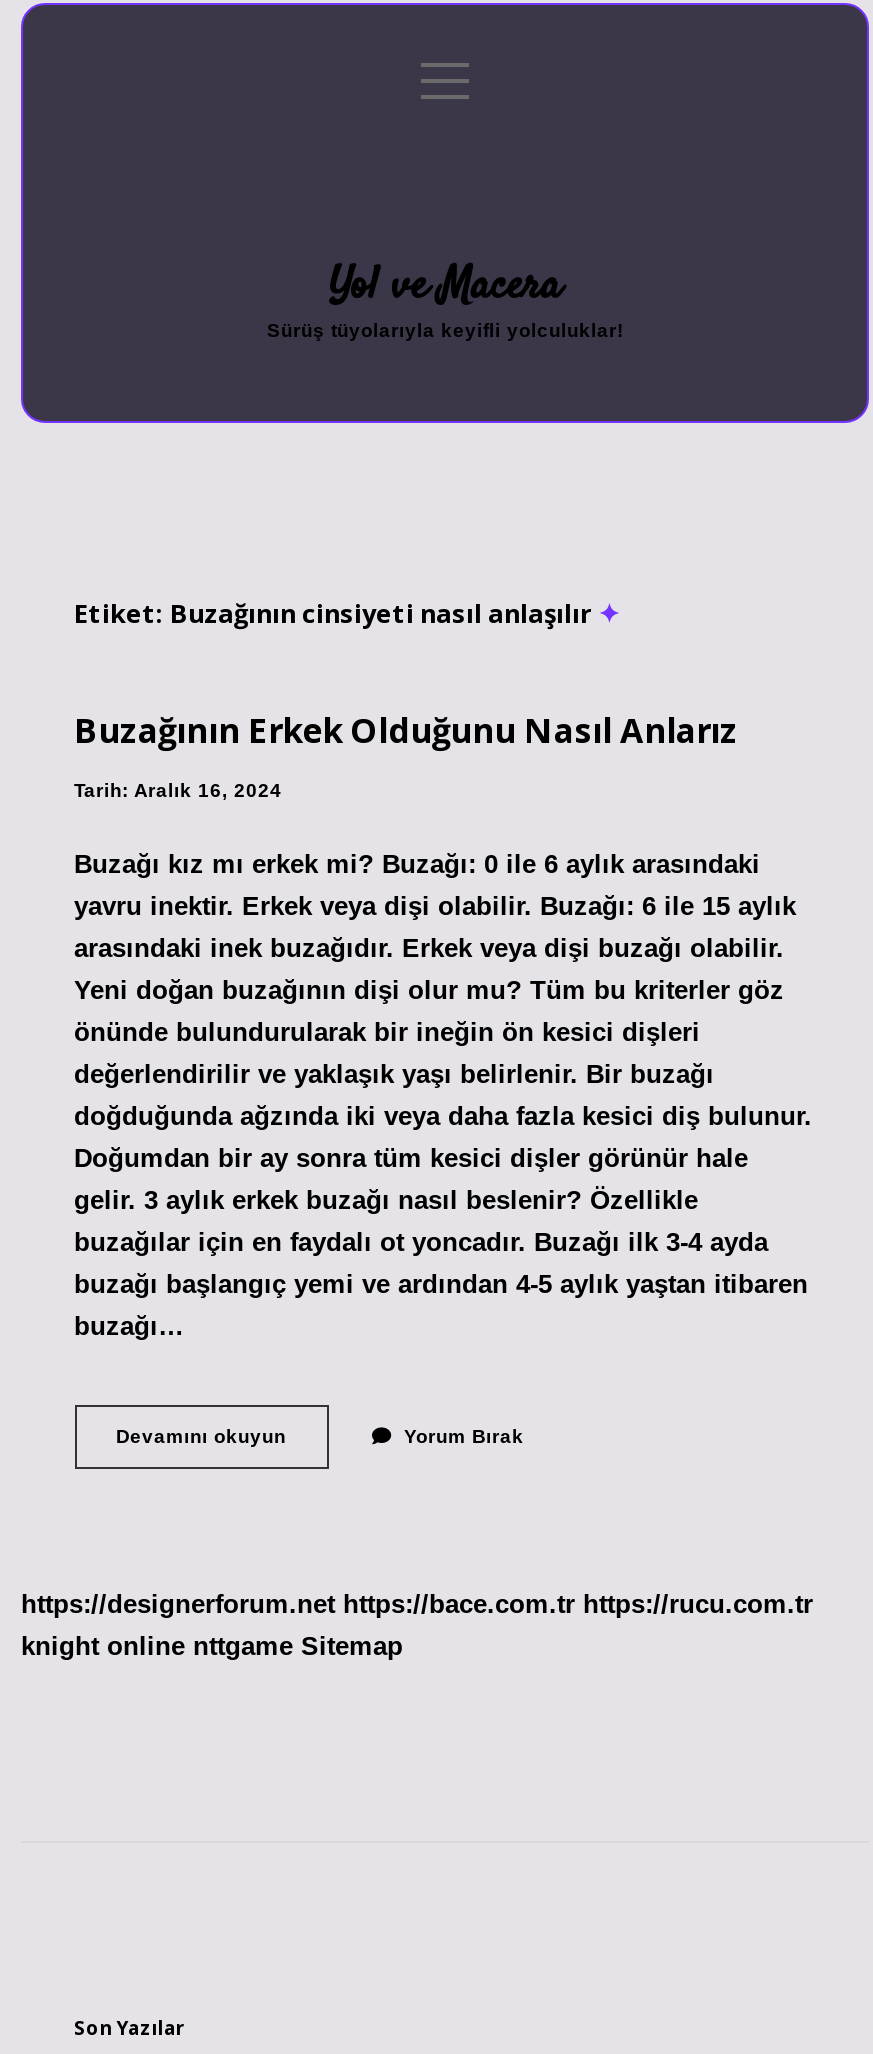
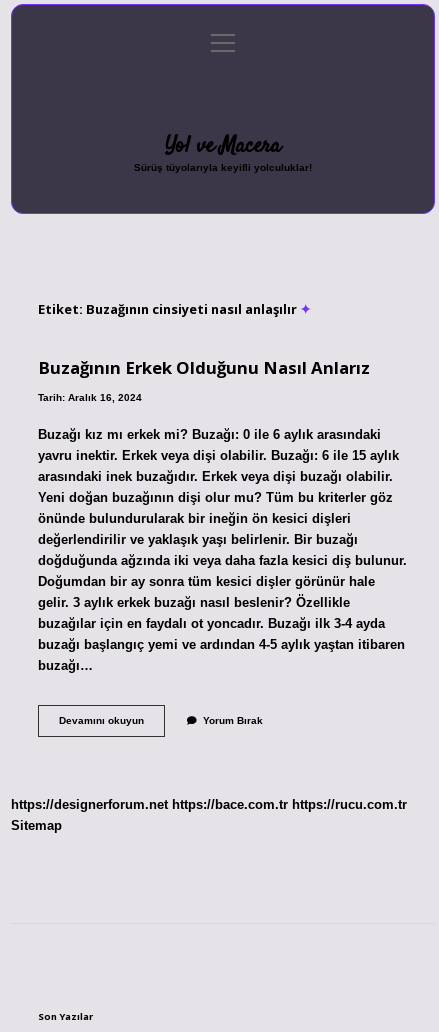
[21,1632,403,1662] knight online nttgame Sitemap -> [11,818,62,833] Sitemap

